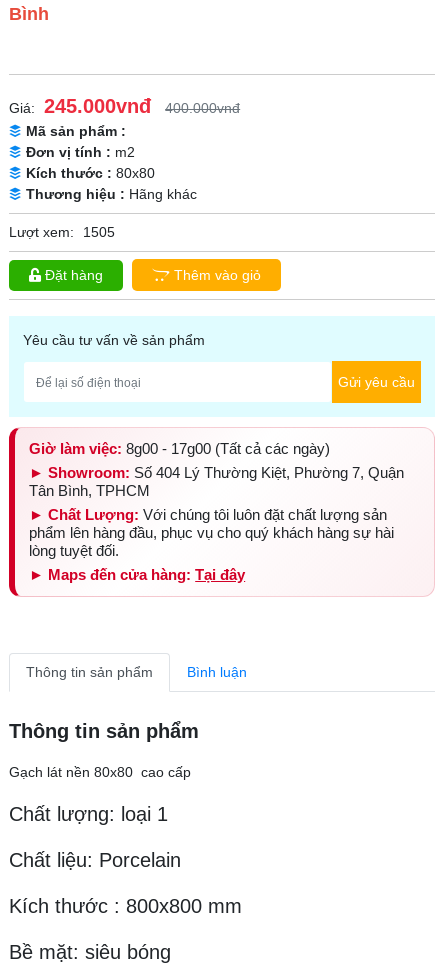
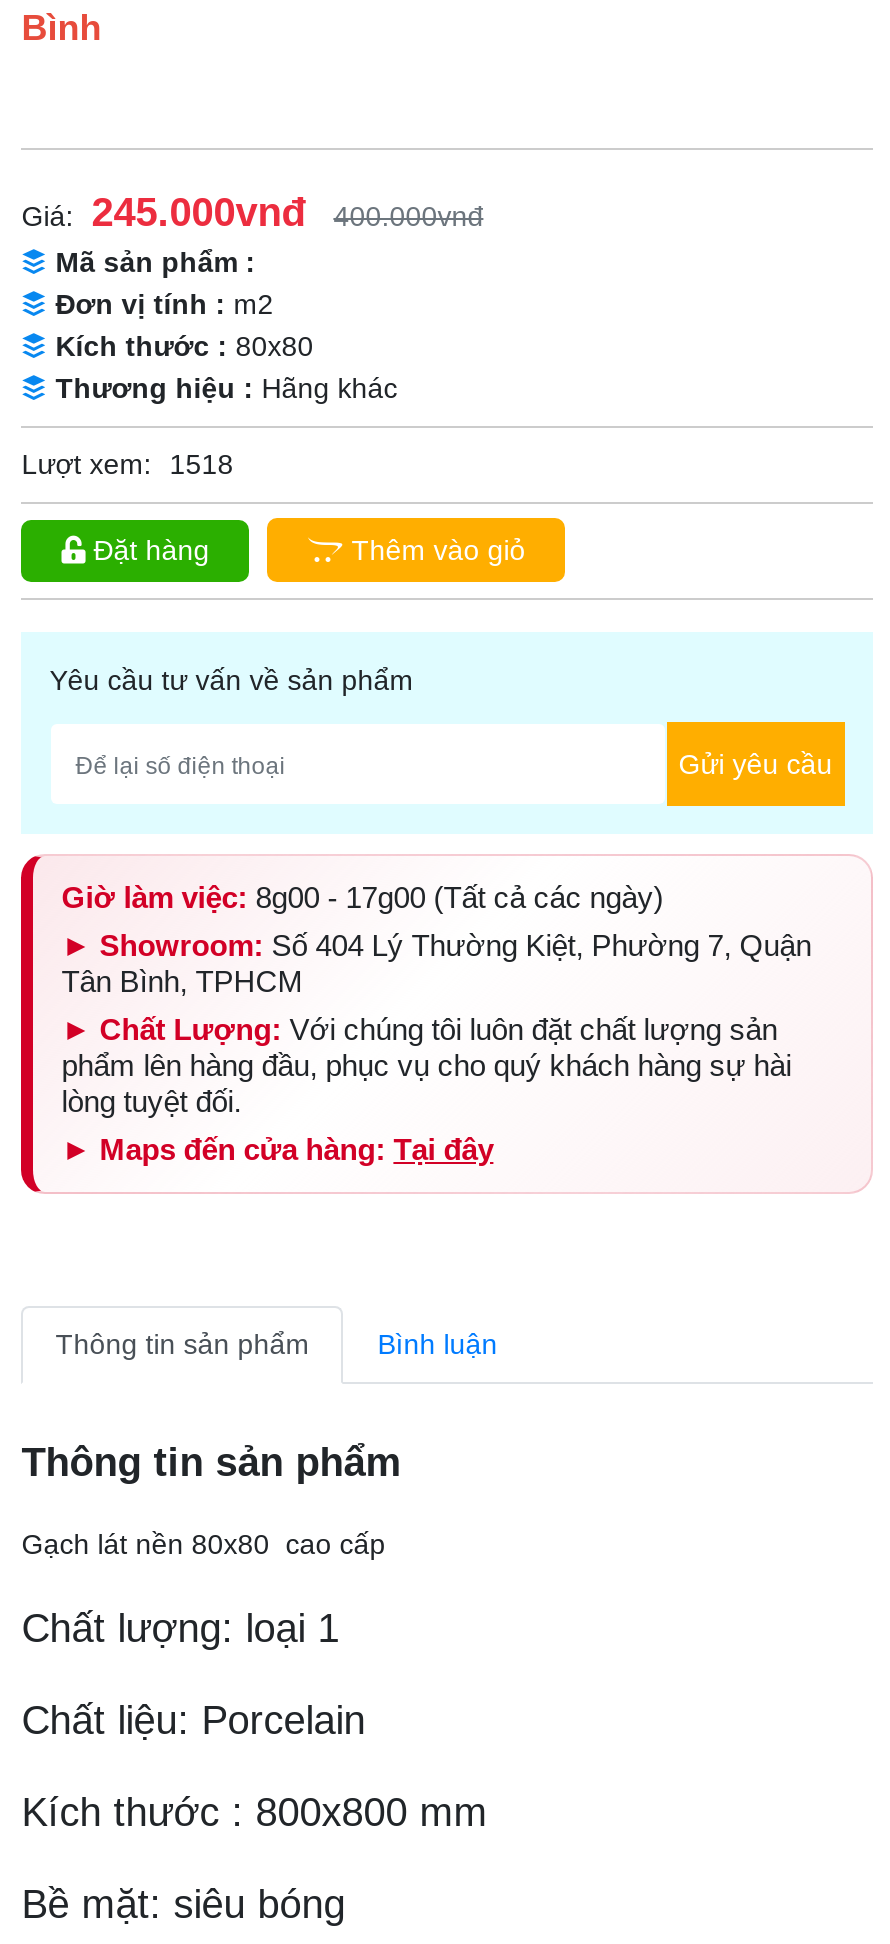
[9,224,115,240] Lượt xem: 1505 -> [21,448,233,480] Lượt xem: 1518

